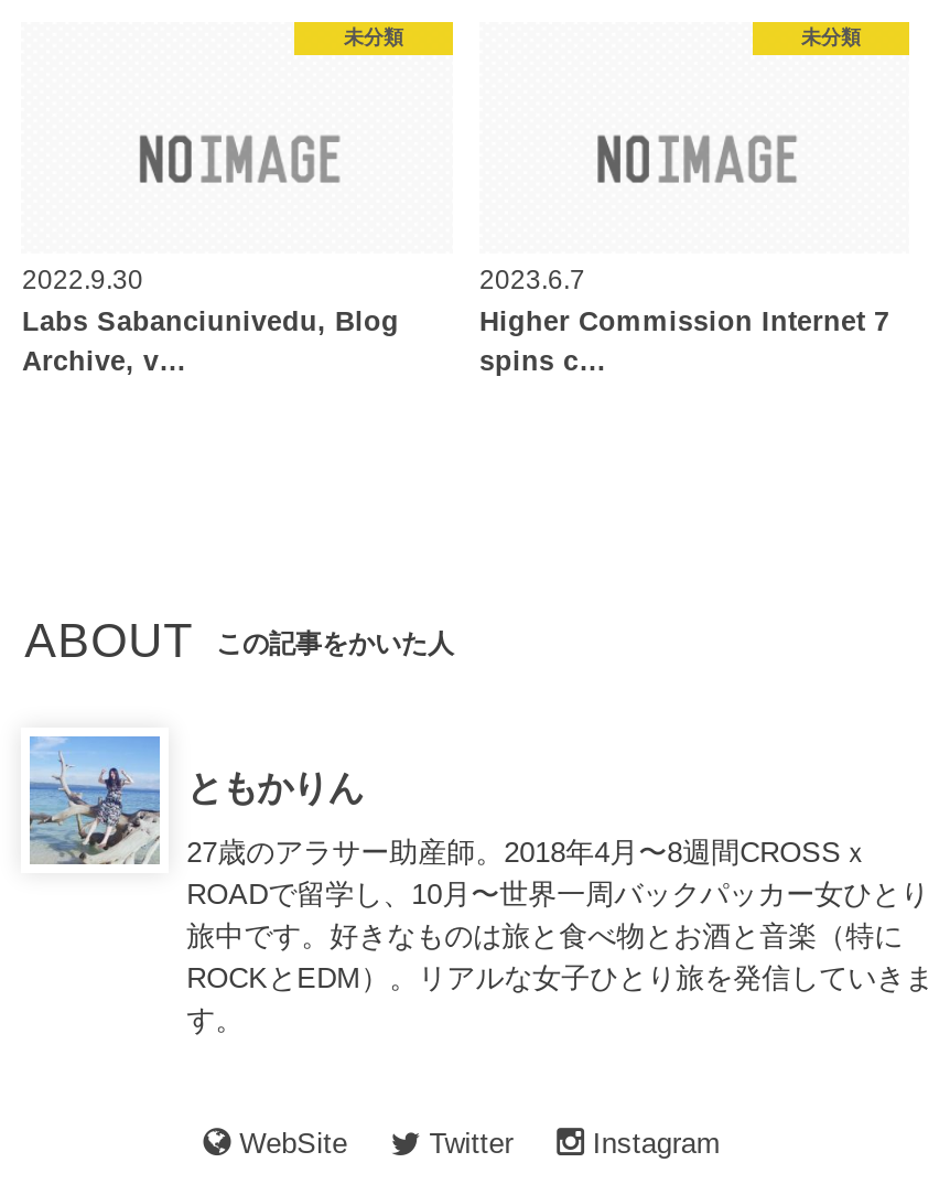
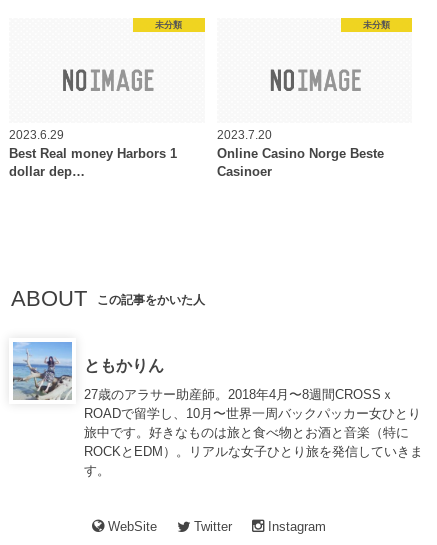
[22,264,399,376] 2022.9.30 | Labs Sabanciunivedu, Blog | Archive, v… -> [9,128,177,179] 2023.6.29 | Best Real money Harbors 1 | dollar dep…
[479,264,889,376] 2023.6.7 | Higher Commission Internet 7 | spins c… -> [217,128,384,179] 2023.7.20 | Online Casino Norge Beste | Casinoer

